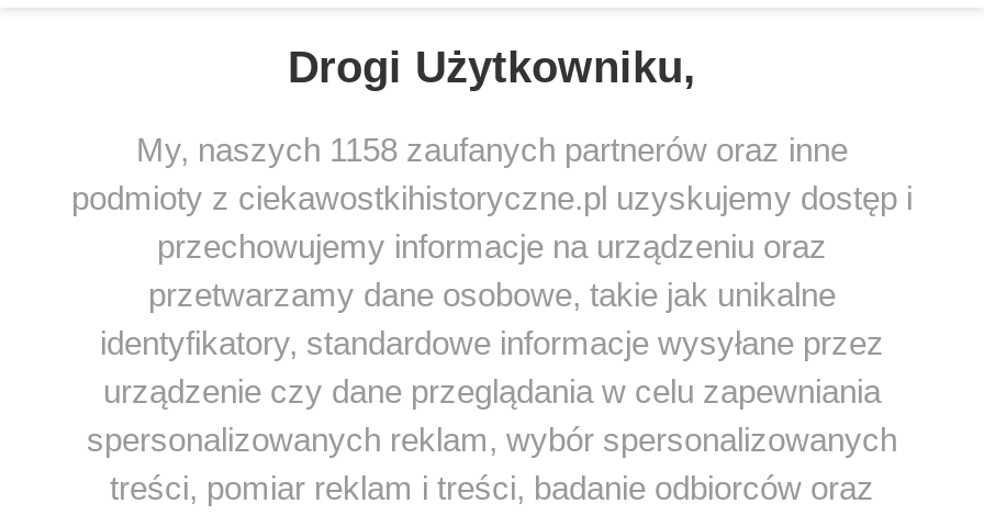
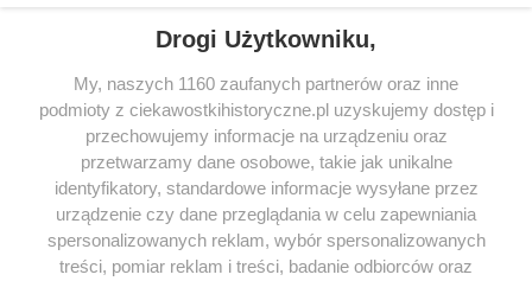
[136,131,848,168] My, naszych 1158 zaufanych partnerów oraz inne -> [74,74,458,94] My, naszych 1160 zaufanych partnerów oraz inne

